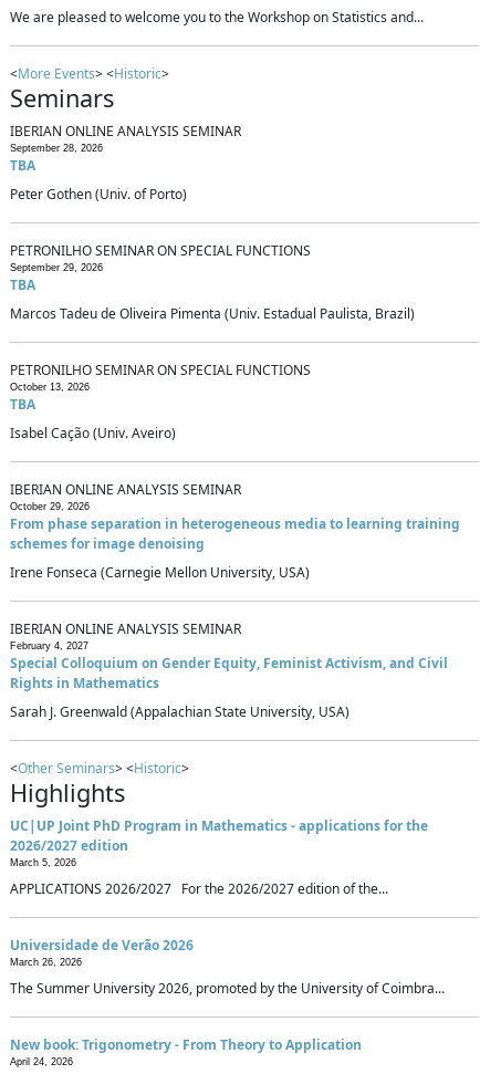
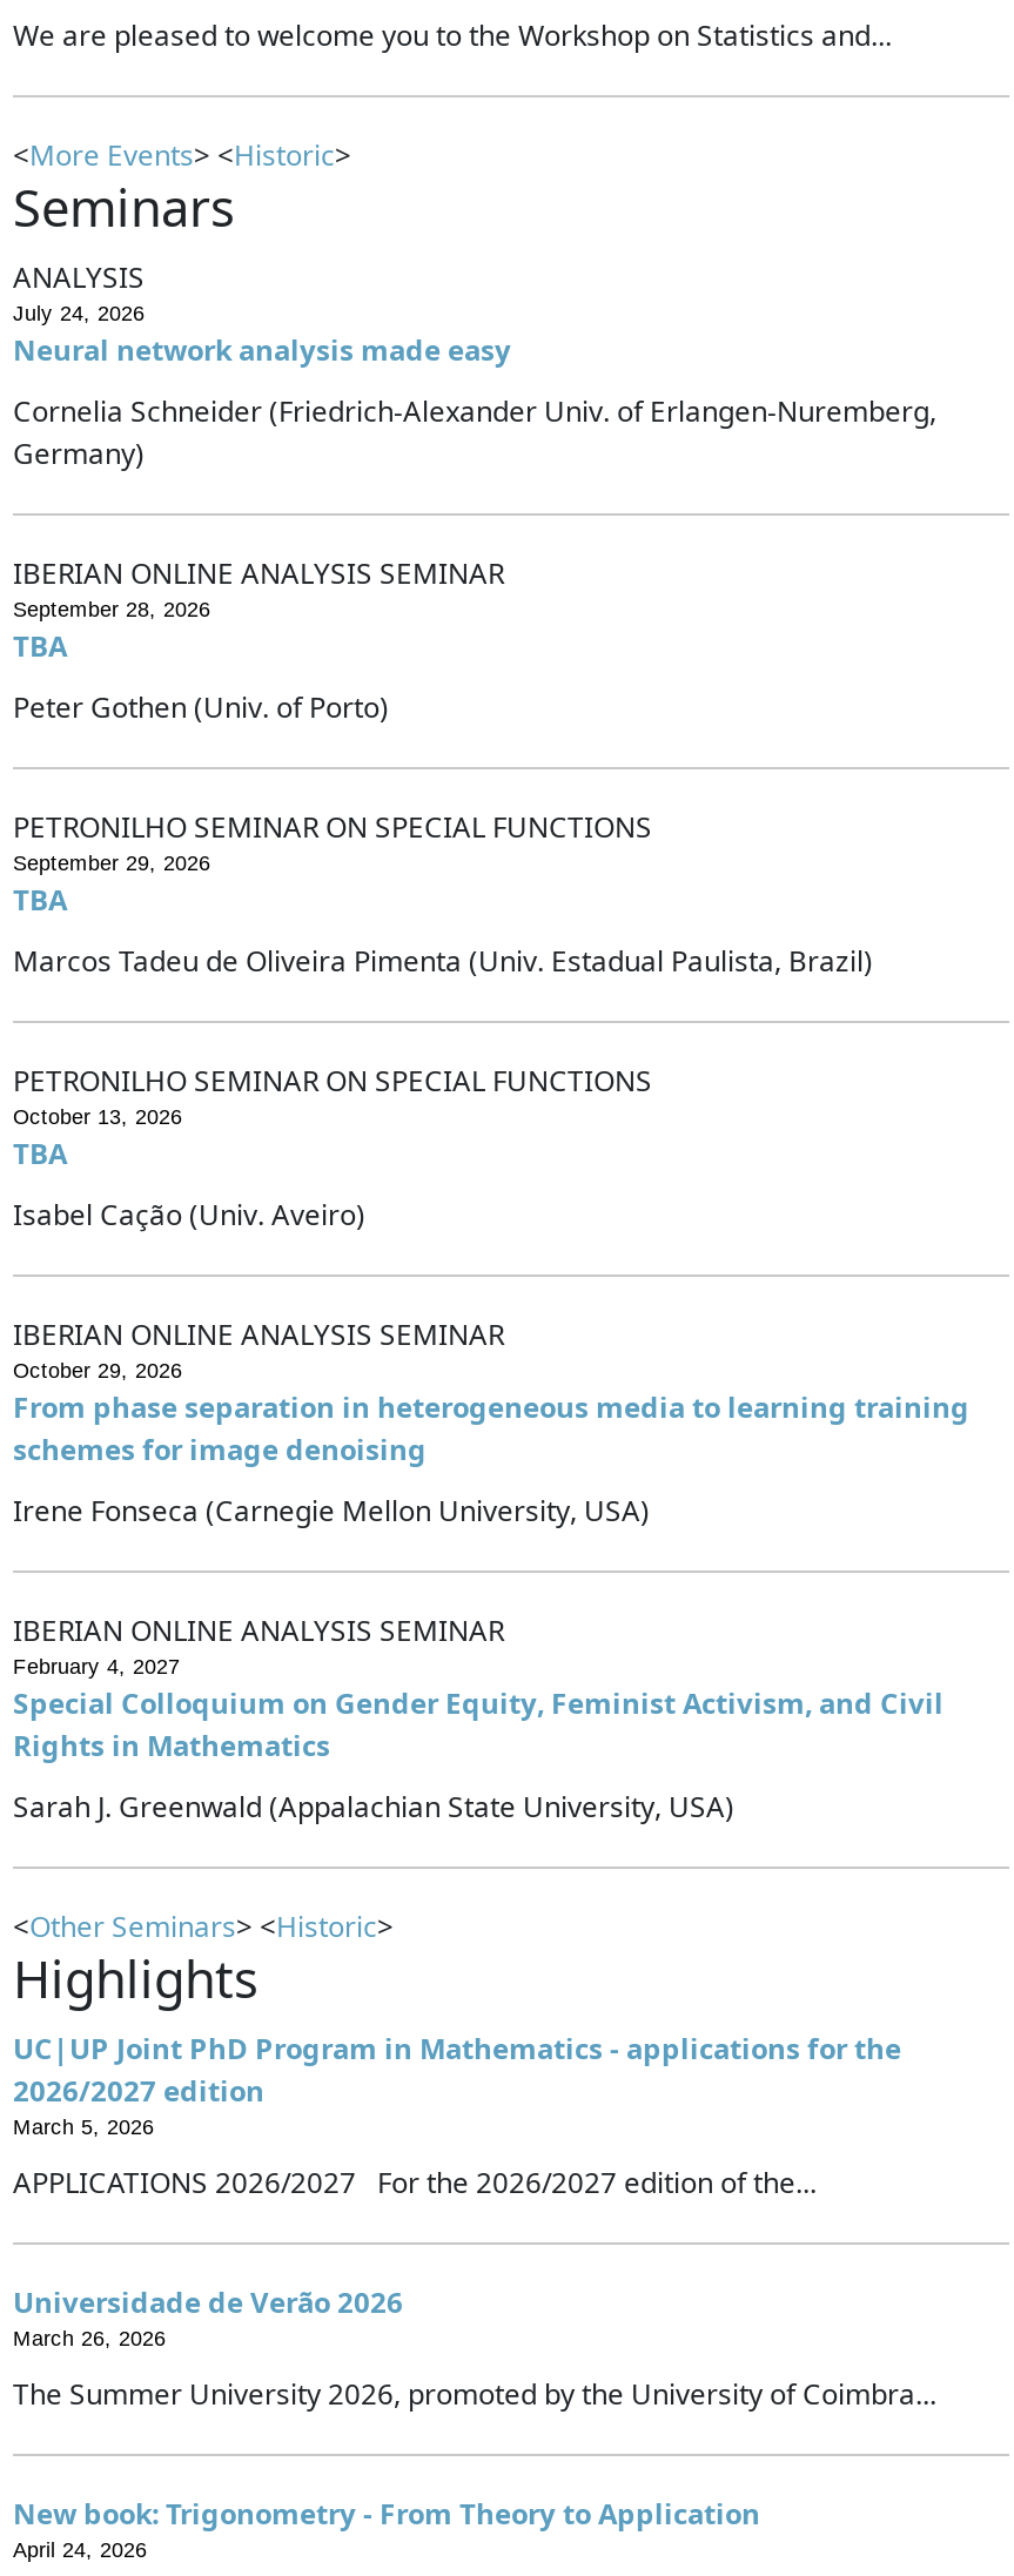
none -> [13,258,936,475] ANALYSIS | July 24, 2026 | Neural network analysis made easy | Cornelia Schneider (Friedrich-Alexander Univ. of Erlangen-Nuremberg, | Germany)

